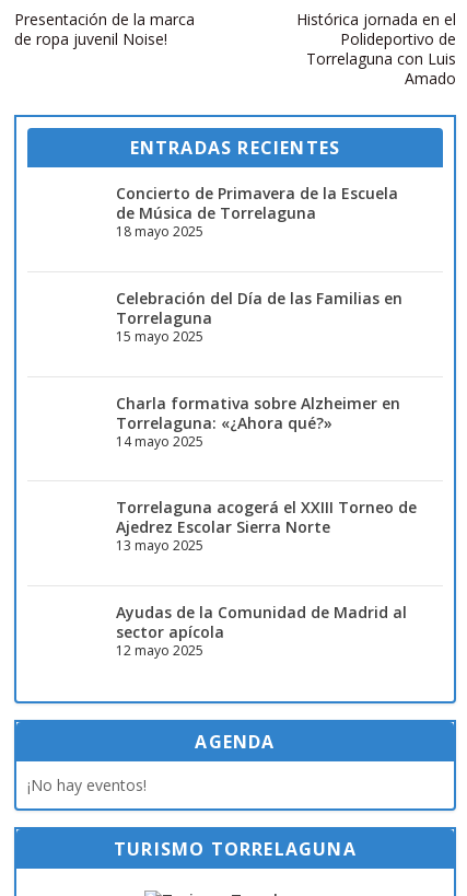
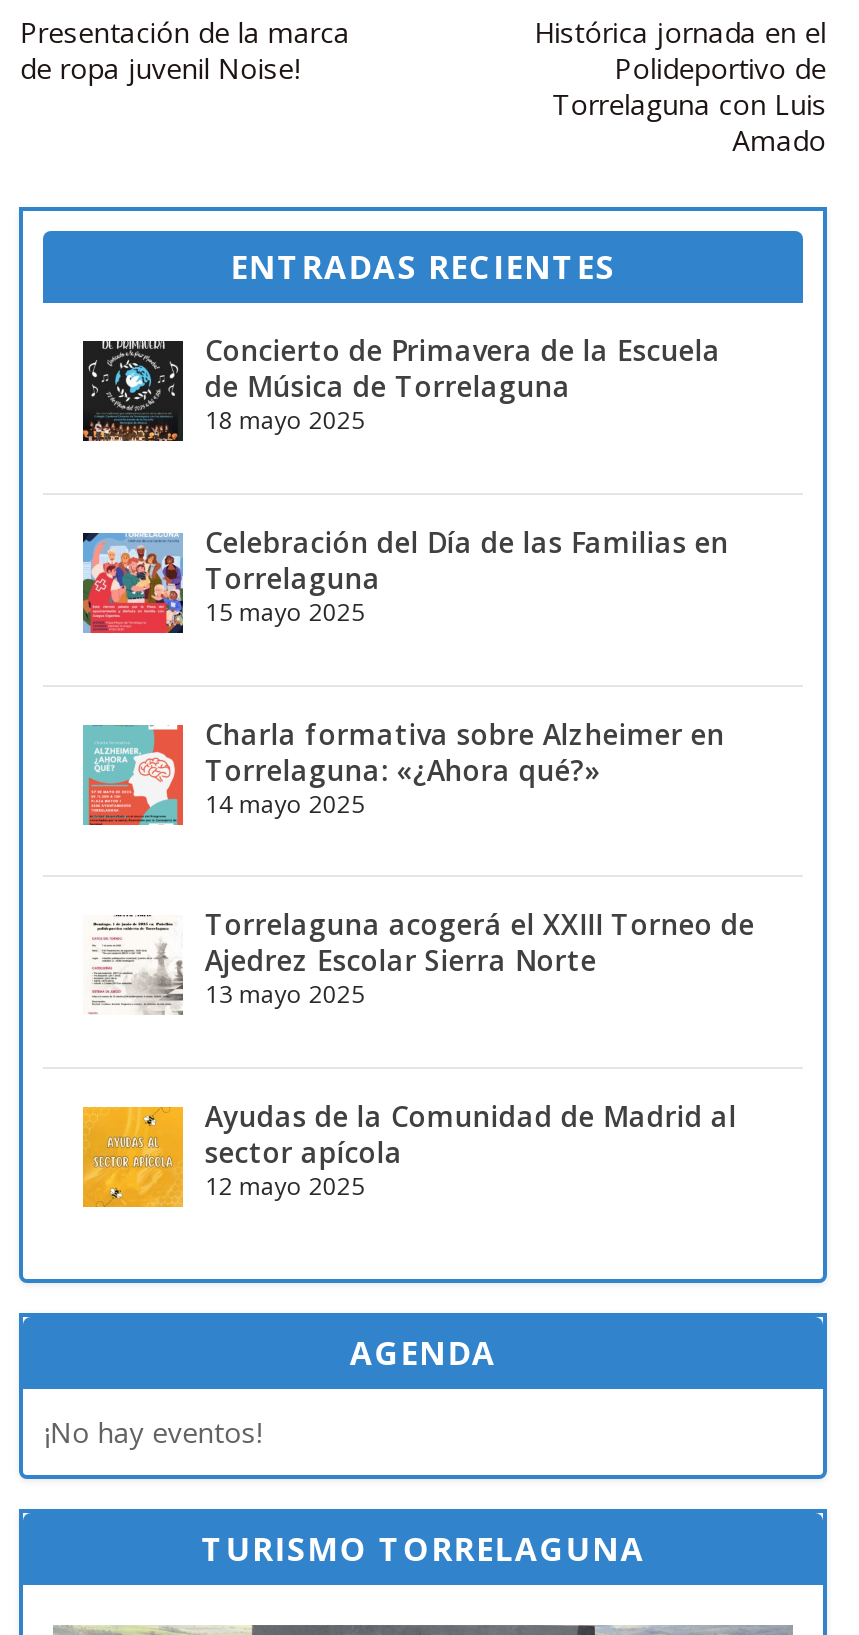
none -> [81,339,185,443] [image]
none -> [81,531,185,635] [image]
none -> [81,723,185,827] [image]
none -> [89,913,185,1017] [image]
none -> [81,1105,185,1209] [image]

